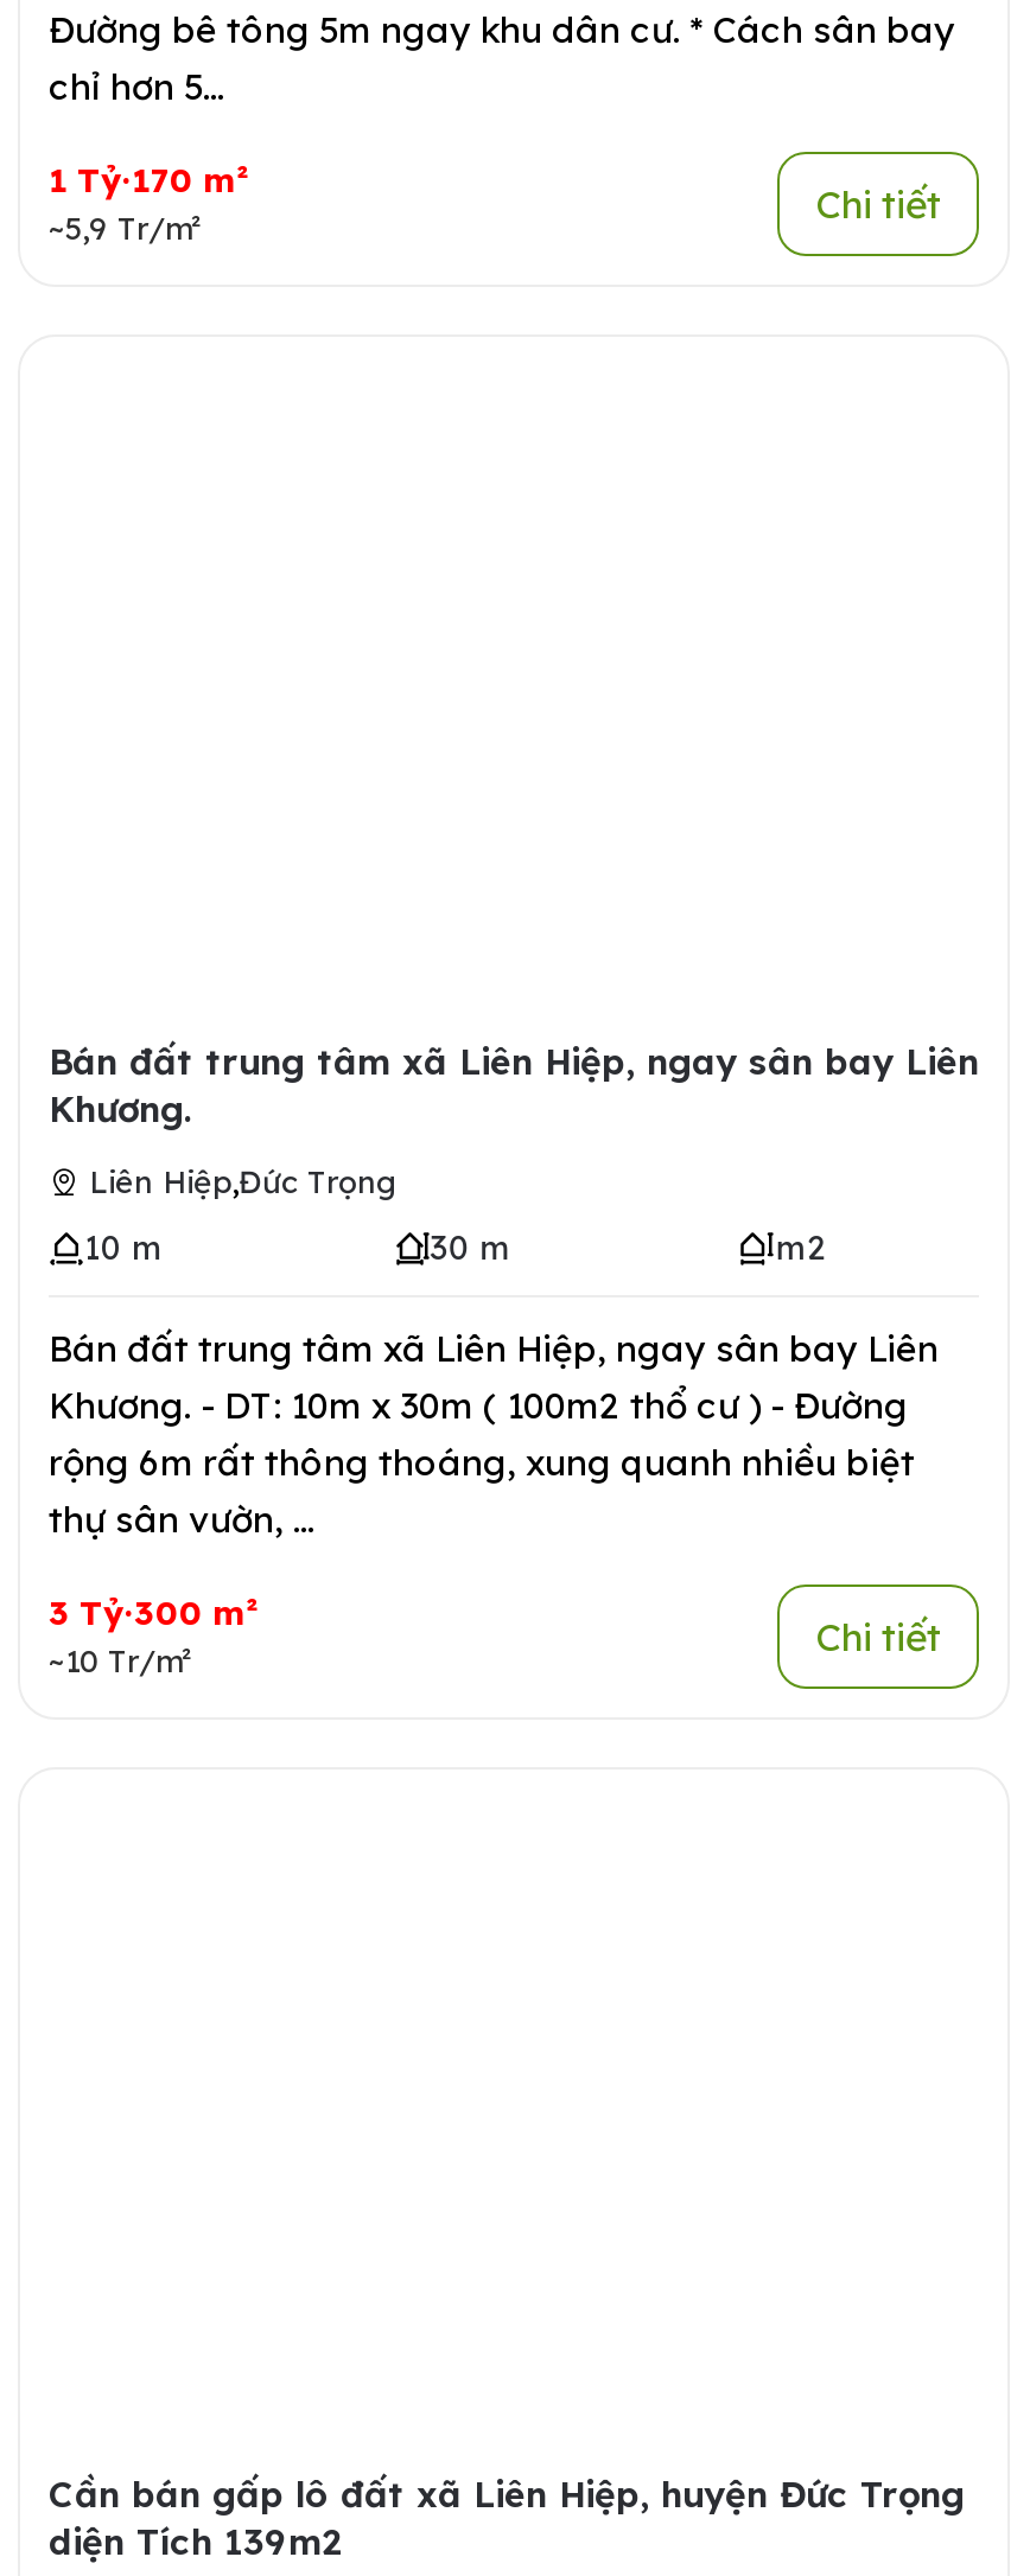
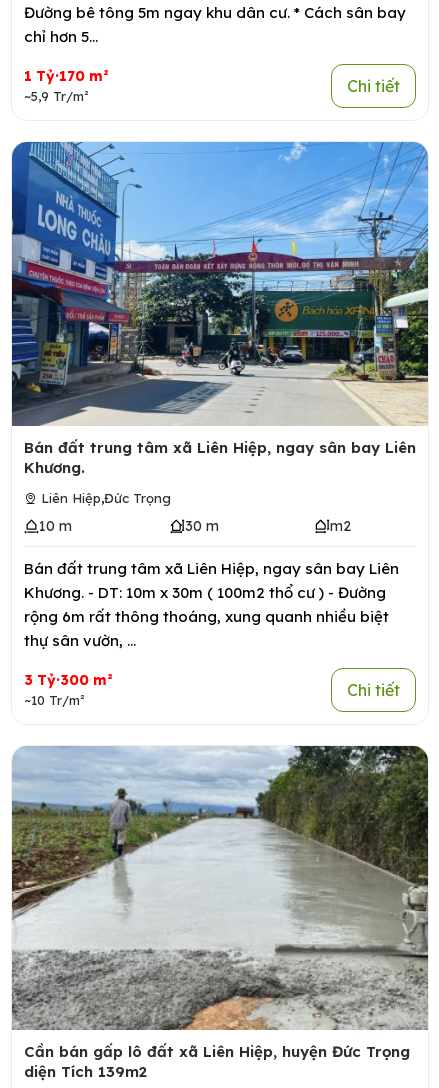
none -> [11,141,429,427] [image]
none -> [11,745,429,1031] [image]

